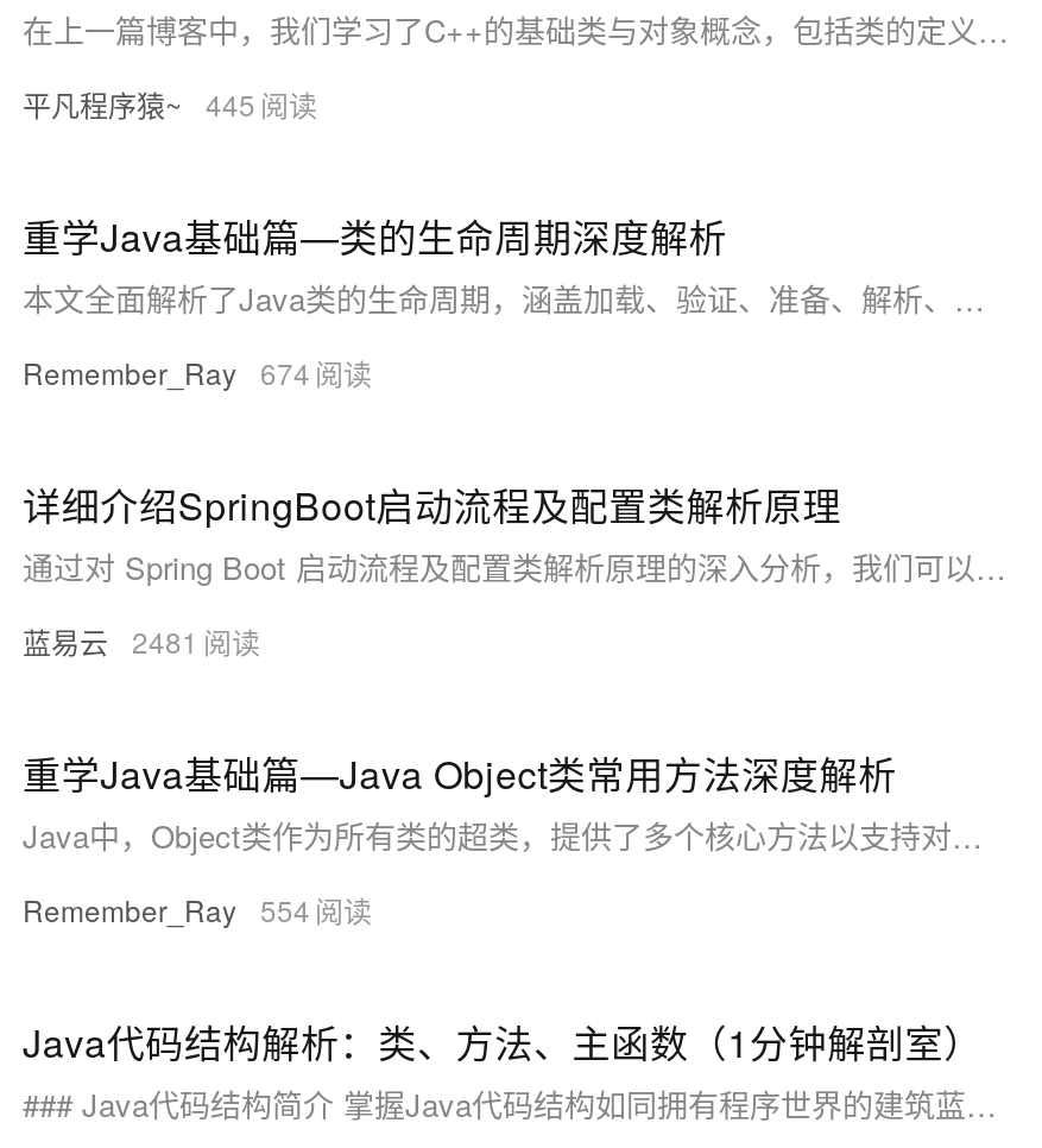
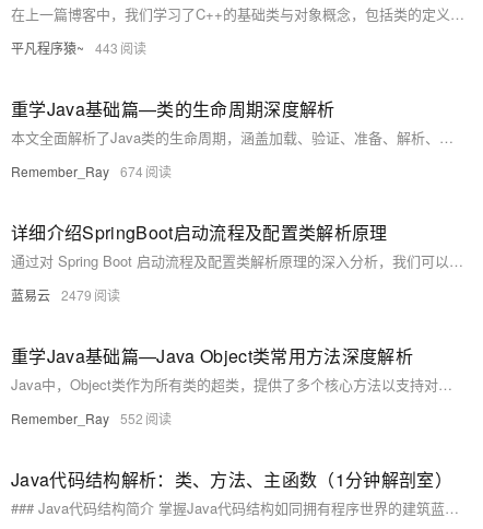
[23,84,255,124] 平凡程序猿~ 445 -> [11,39,118,57] 平凡程序猿~ 443
[23,621,198,661] 蓝易云 2481 -> [11,286,92,304] 蓝易云 2479
[23,890,310,930] Remember_Ray 554 -> [11,409,143,428] Remember_Ray 552

